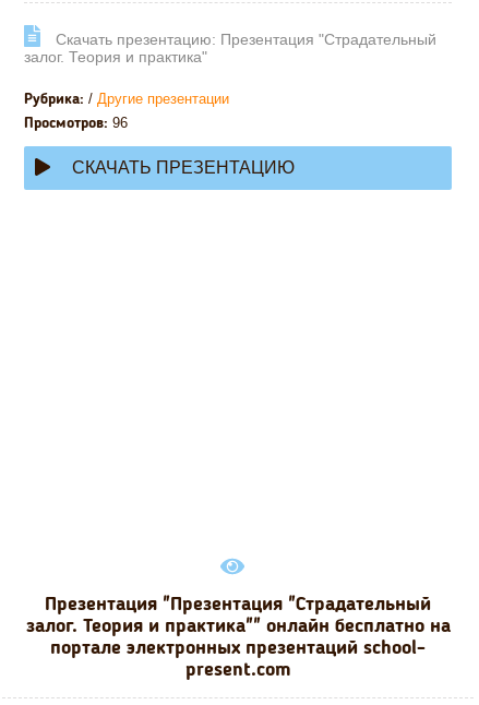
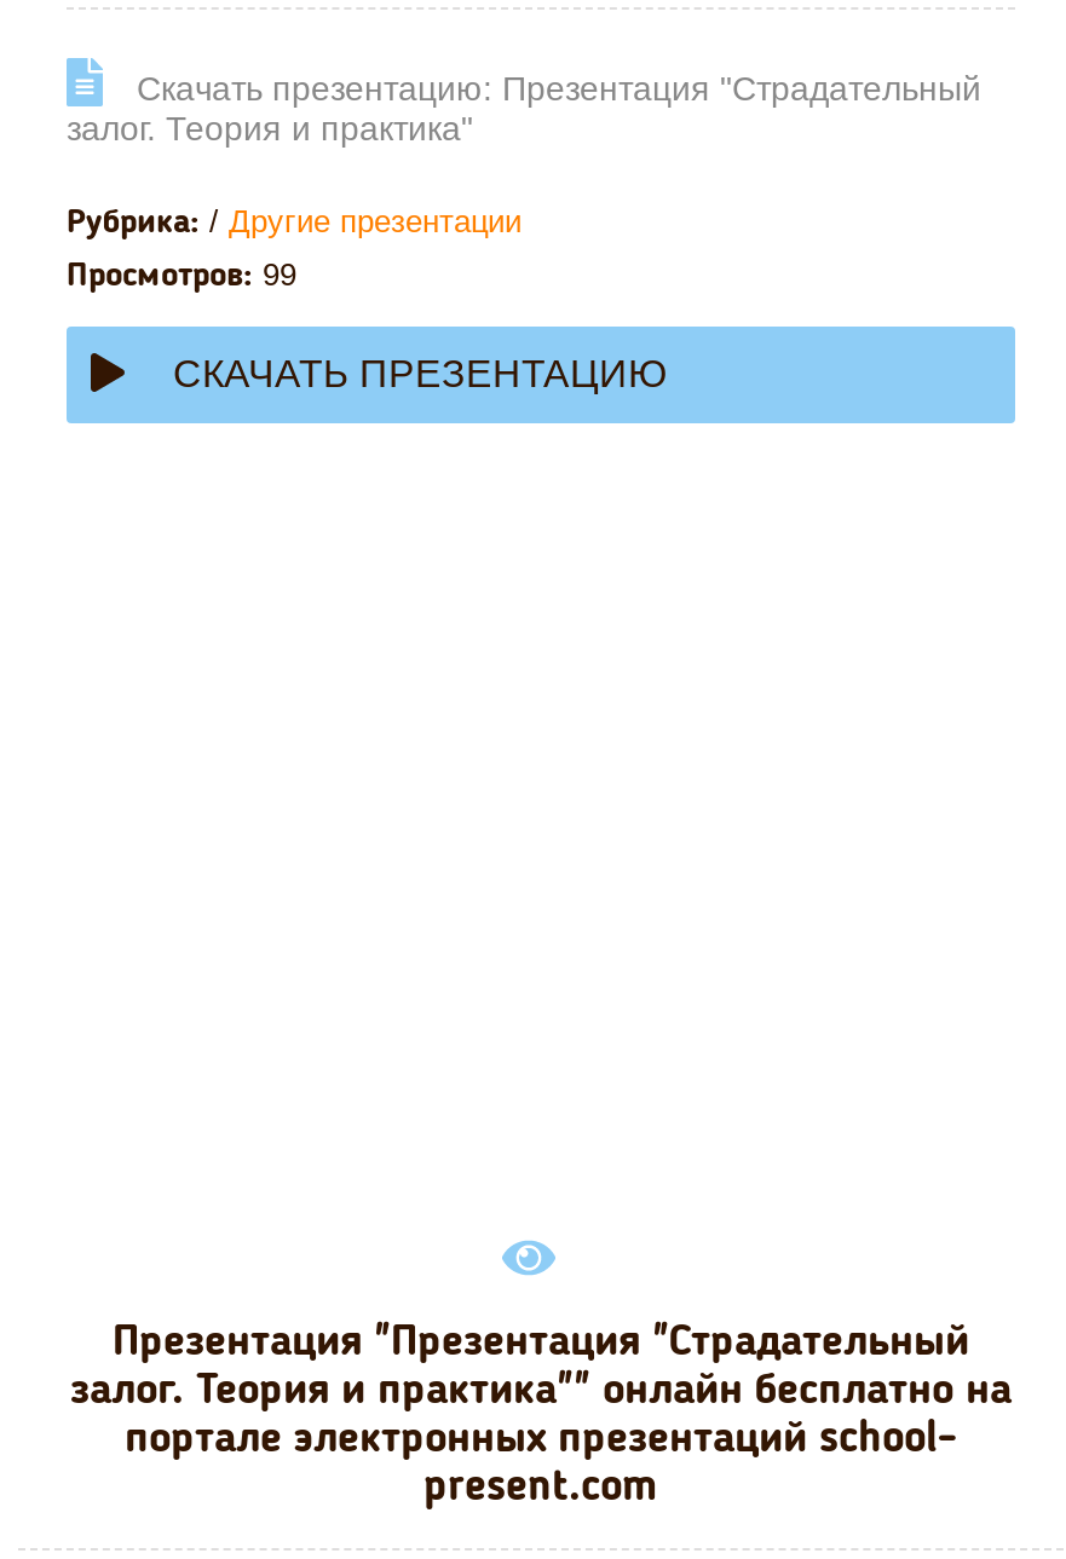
[24,114,128,130] Просмотров: 96 -> [67,255,296,291] Просмотров: 99

